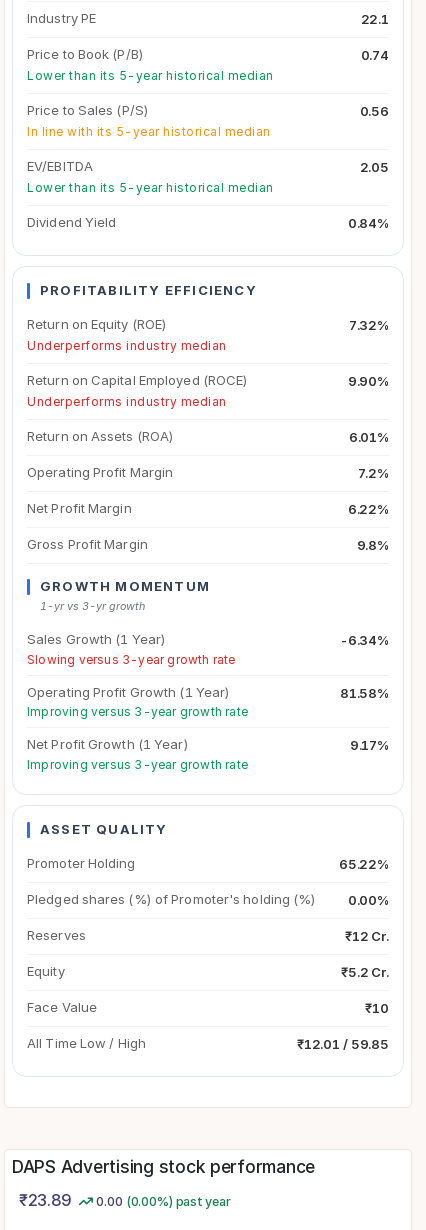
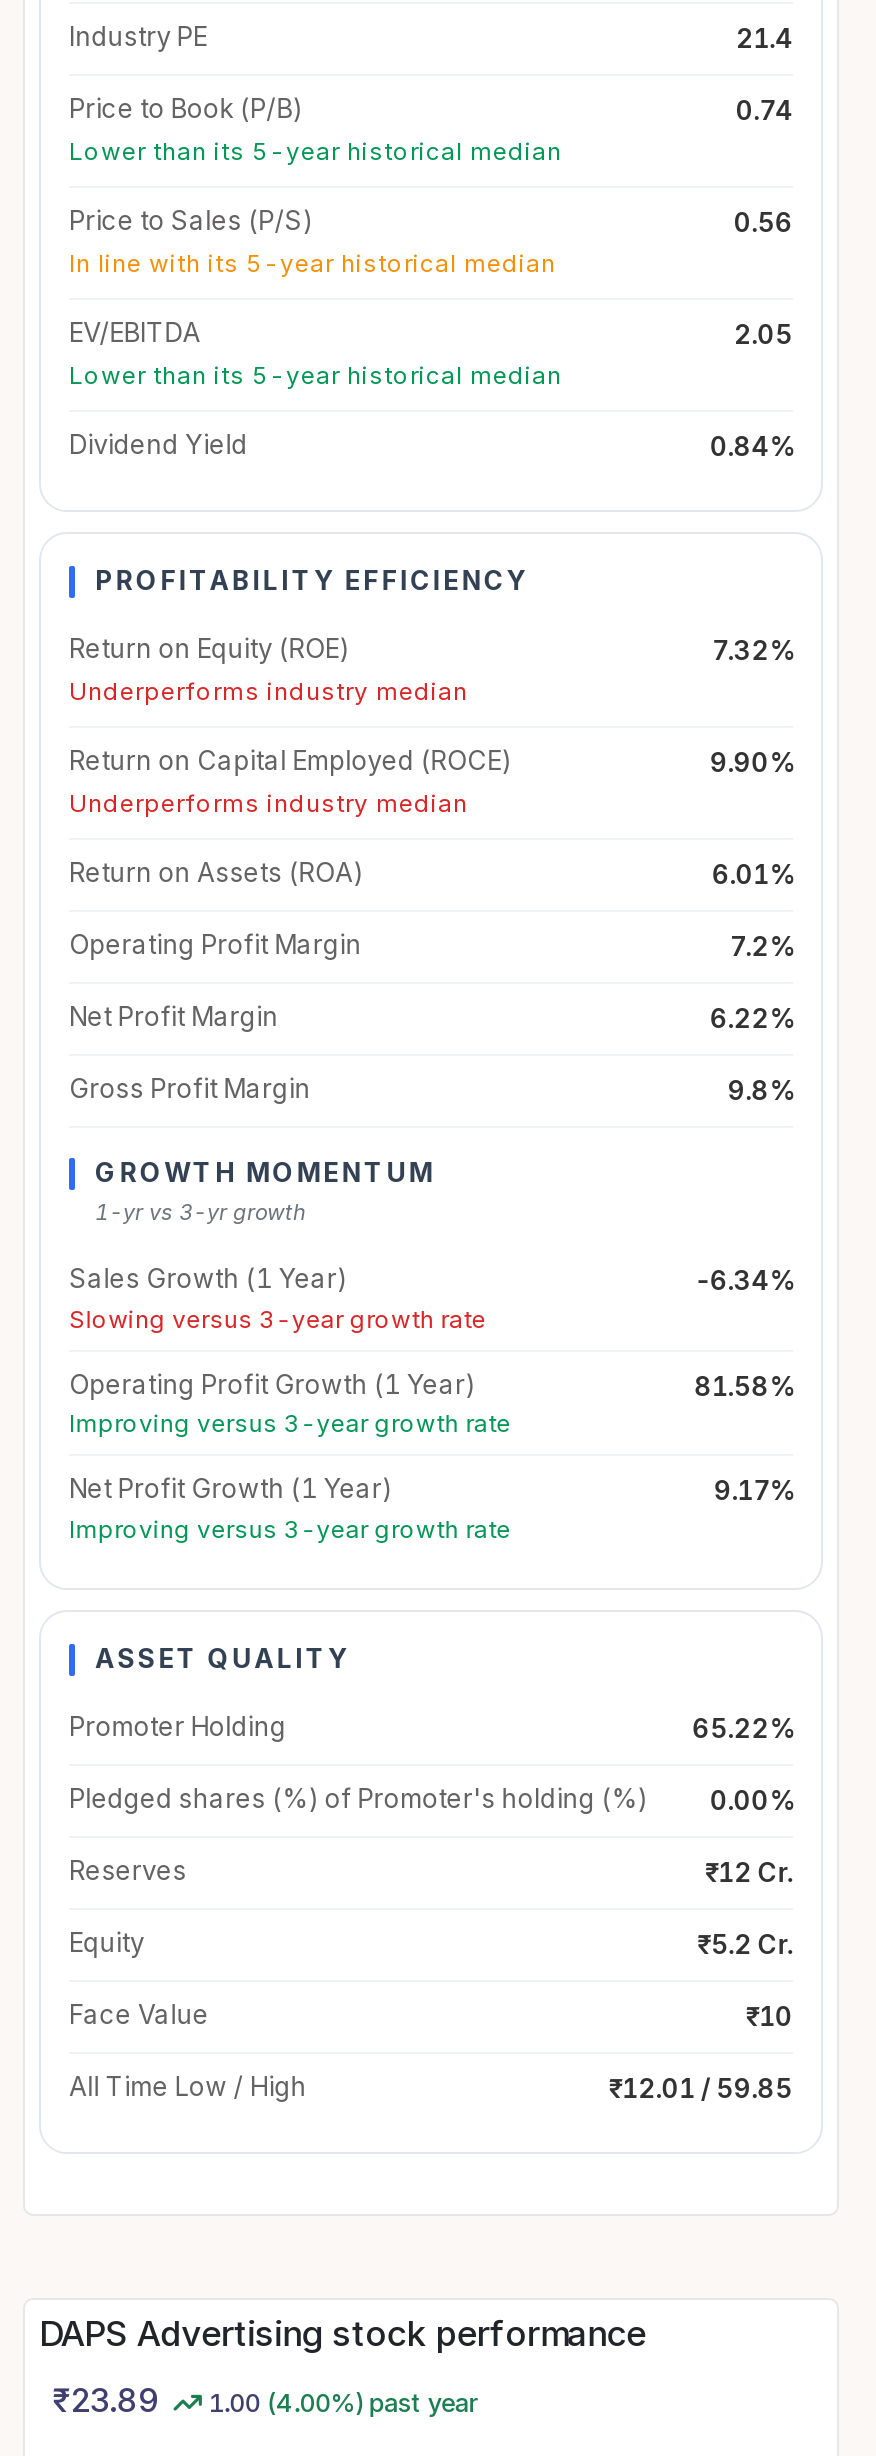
[360,11,389,27] 22.1 -> [736,22,793,54] 21.4
[19,1190,230,1210] ₹23.89 0.00 (0.00%) past year -> [53,2380,478,2420] ₹23.89 1.00 (4.00%) past year

